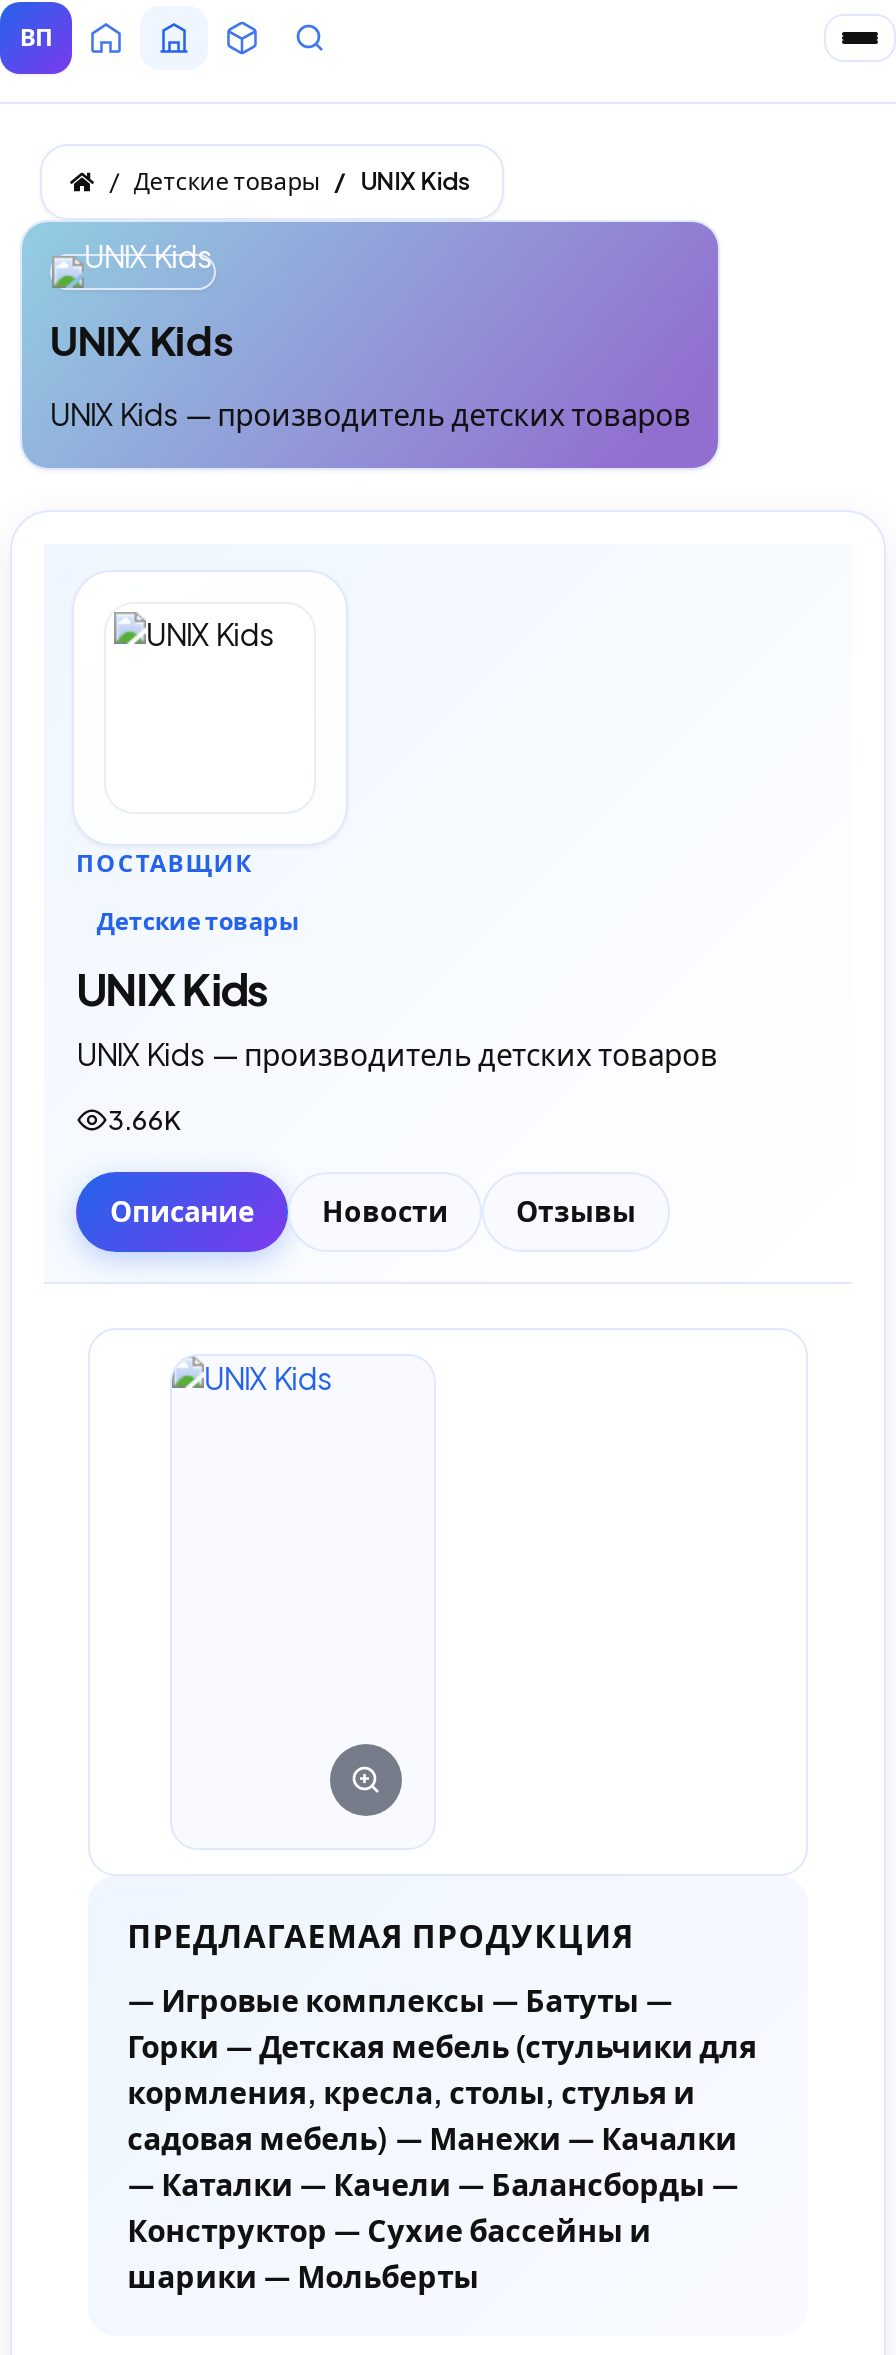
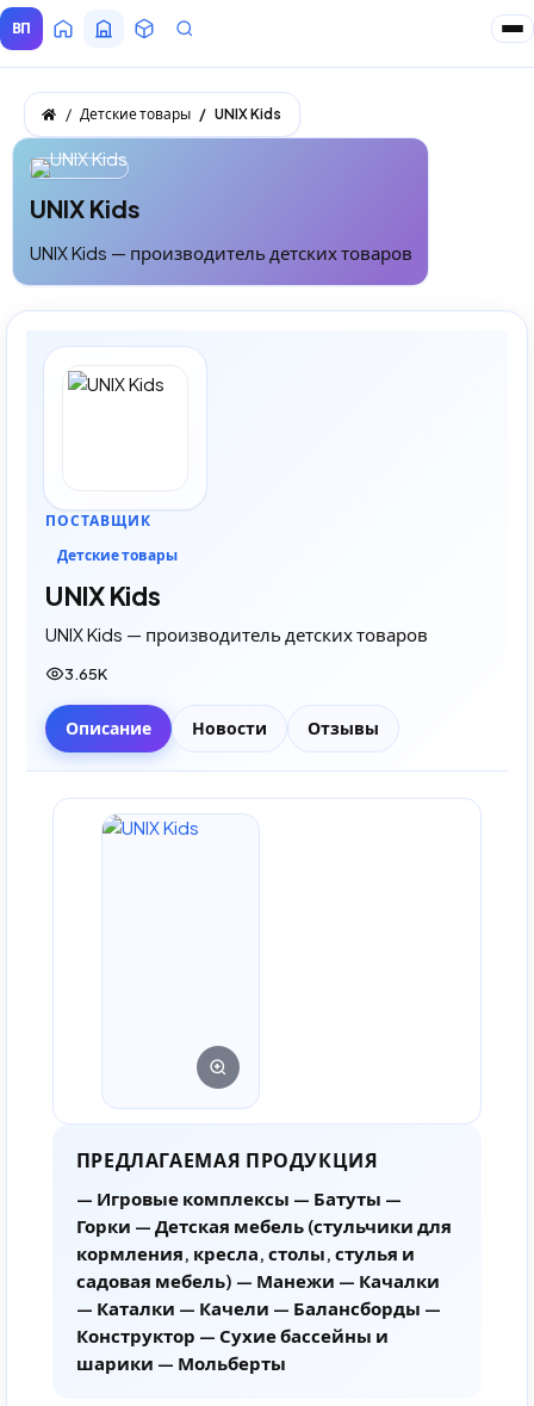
[108,1103,180,1135] 3.66K -> [64,664,107,683] 3.65K

